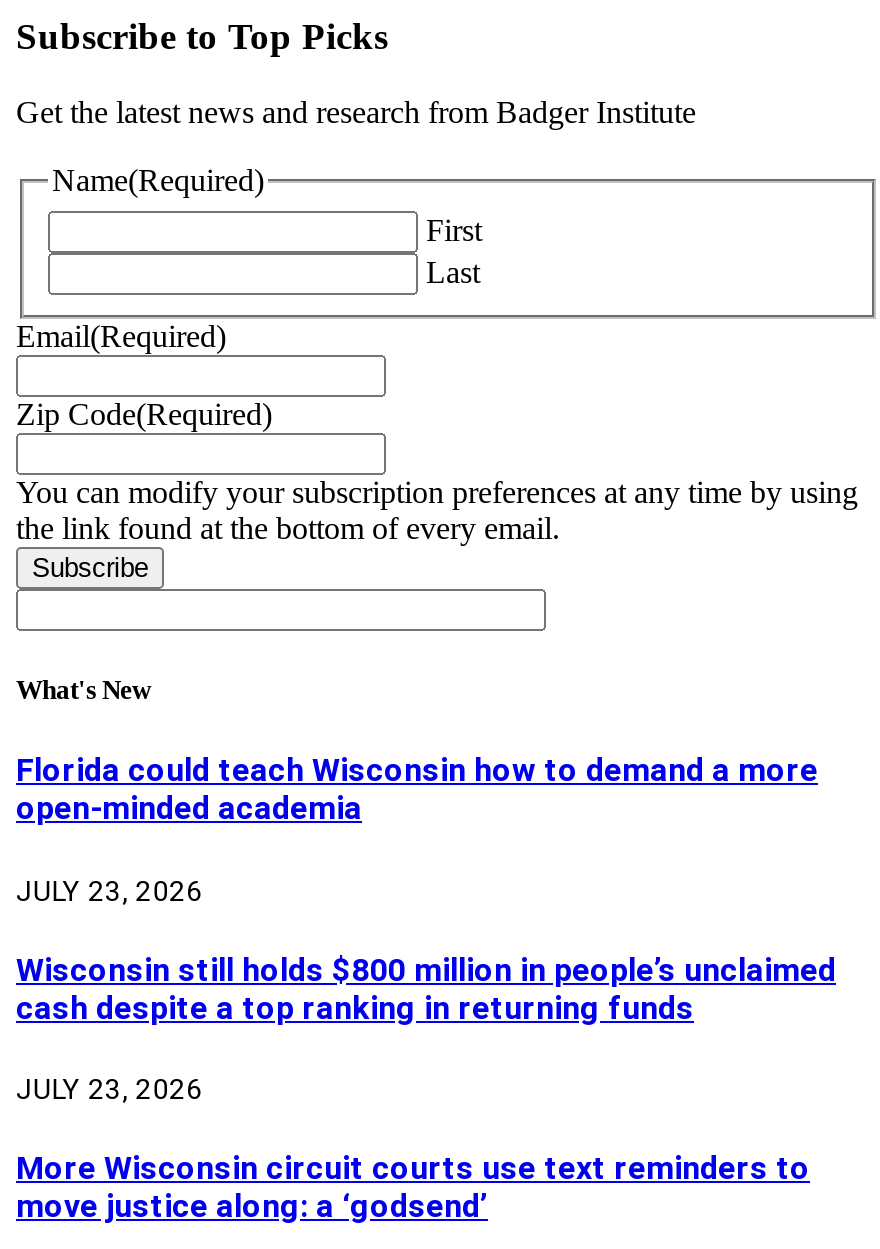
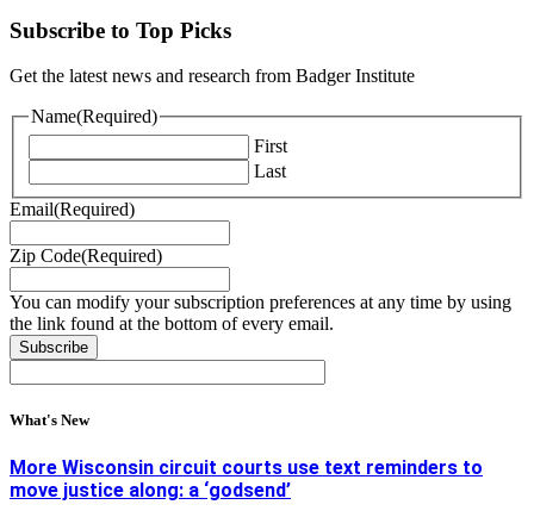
[16,752,836,1105] Florida could teach Wisconsin how to demand a more | open-minded academia | JULY 23, 2026 | Wisconsin still holds $800 million in people’s unclaimed | cash despite a top ranking in returning funds | JULY 23, 2026 -> none

